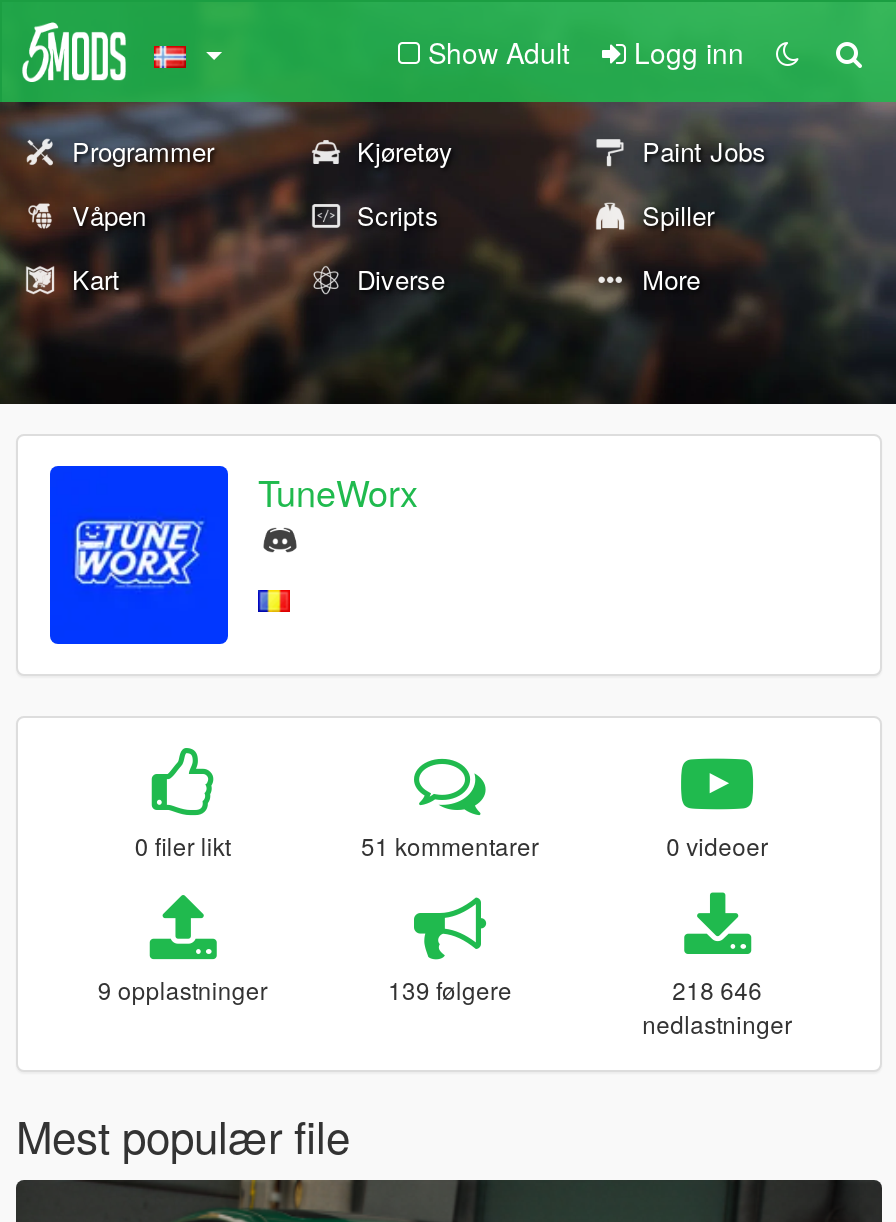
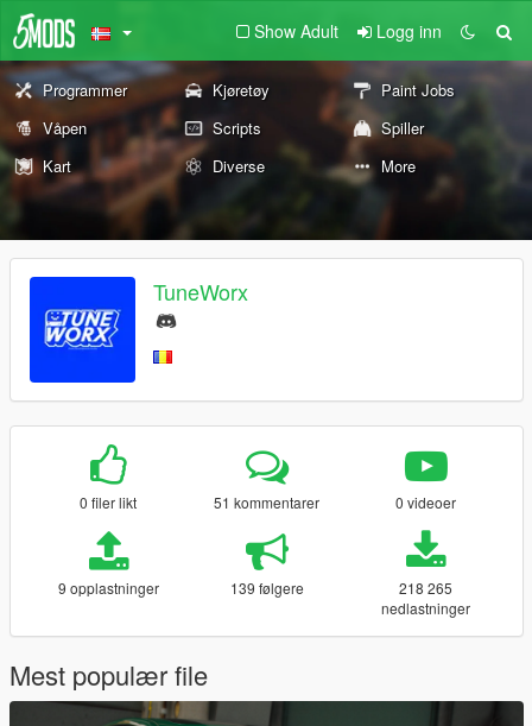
[672,972,762,1006] 218 646 -> [399,577,453,598] 218 265

